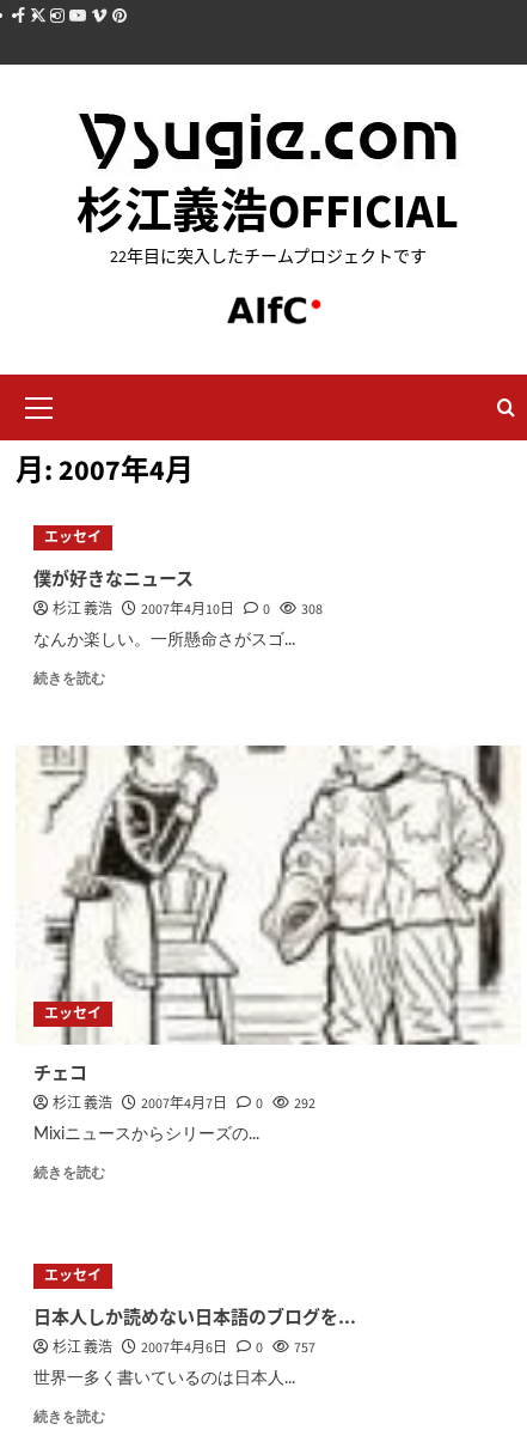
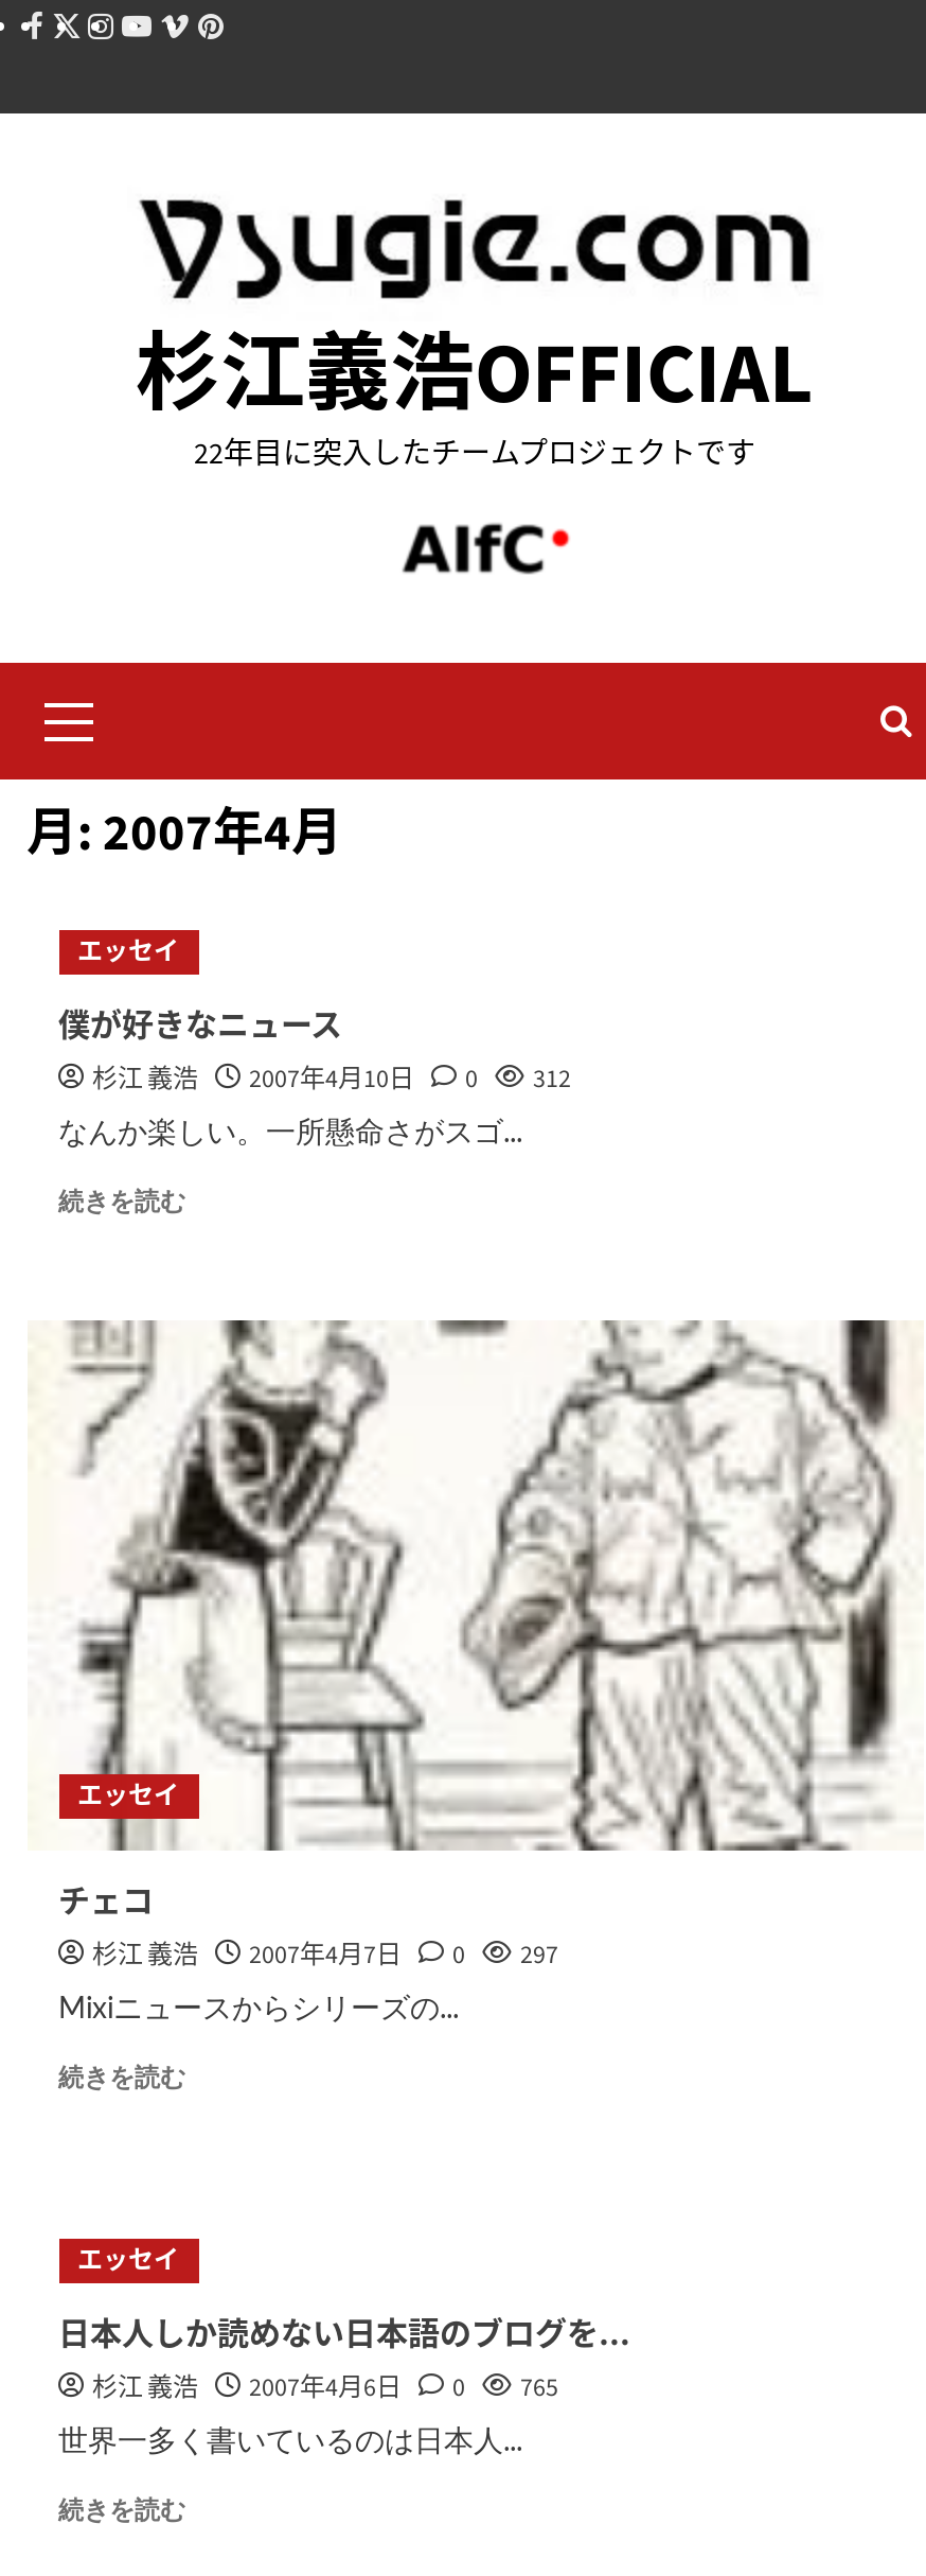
[52,600,322,620] 杉江 義浩 2007年4月10日 0 308 -> [92,1062,571,1098] 杉江 義浩 2007年4月10日 0 312
[52,1094,315,1114] 杉江 義浩 2007年4月7日 0 292 -> [92,1938,558,1974] 杉江 義浩 2007年4月7日 0 297
[52,1338,315,1358] 杉江 義浩 2007年4月6日 0 757 -> [92,2370,558,2406] 杉江 義浩 2007年4月6日 0 765

